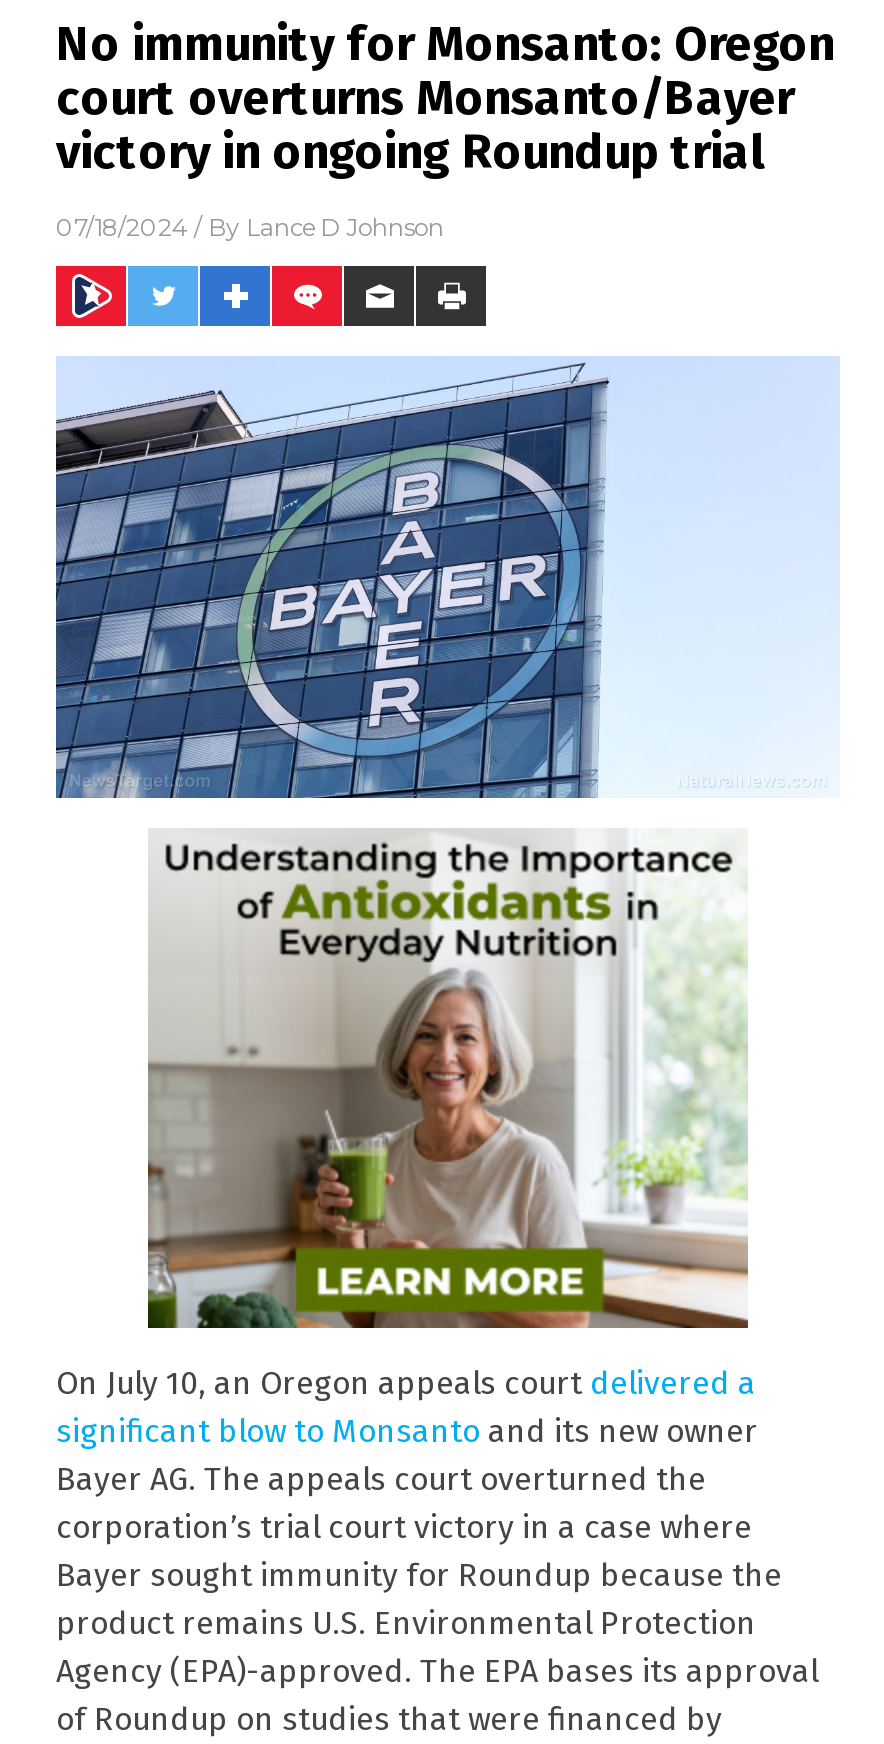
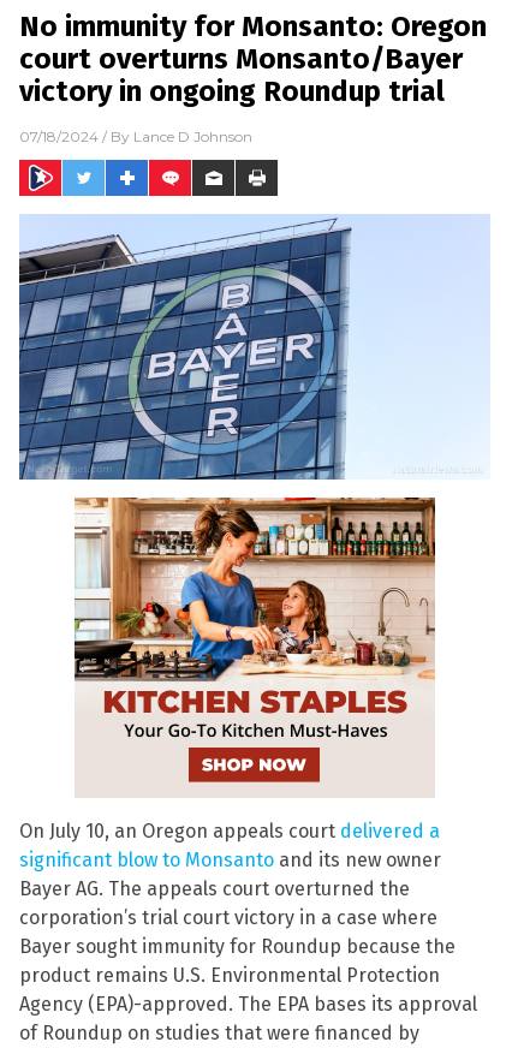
[146,828,750,1330] [image] -> [75,496,436,798] [image]

